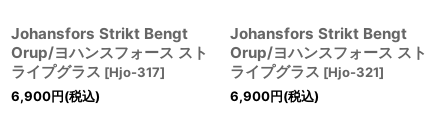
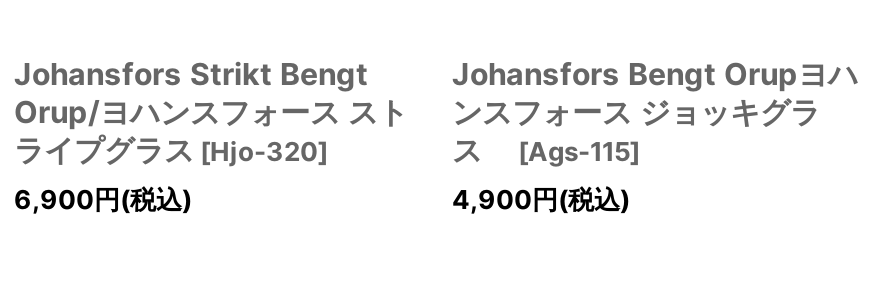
[230,24,427,104] Johansfors Strikt Bengt | Orup/ヨハンスフォース スト | ライプグラス [Hjo-321] | 6,900円(税込) -> [452,54,858,214] Johansfors Bengt Orupヨハ | ンスフォース ジョッキグラ | ス [Ags-115] | 4,900円(税込)
[11,62,165,81] ライプグラス [Hjo-317] -> [14,130,328,168] ライプグラス [Hjo-320]

